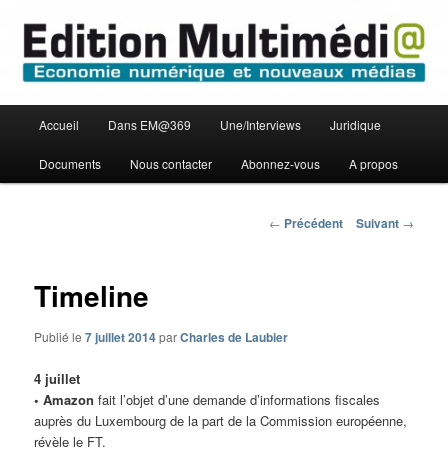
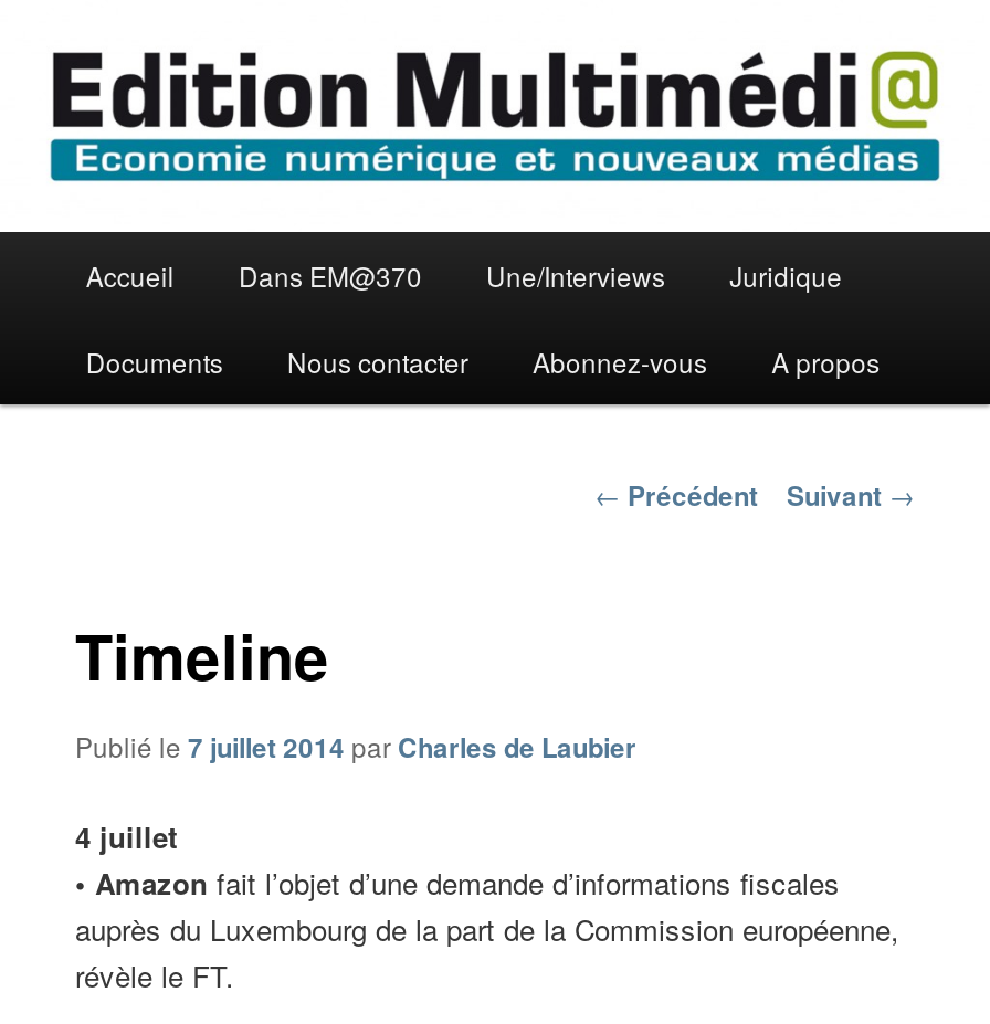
[108,116,191,133] Dans EM@369 -> [238,257,422,295] Dans EM@370

